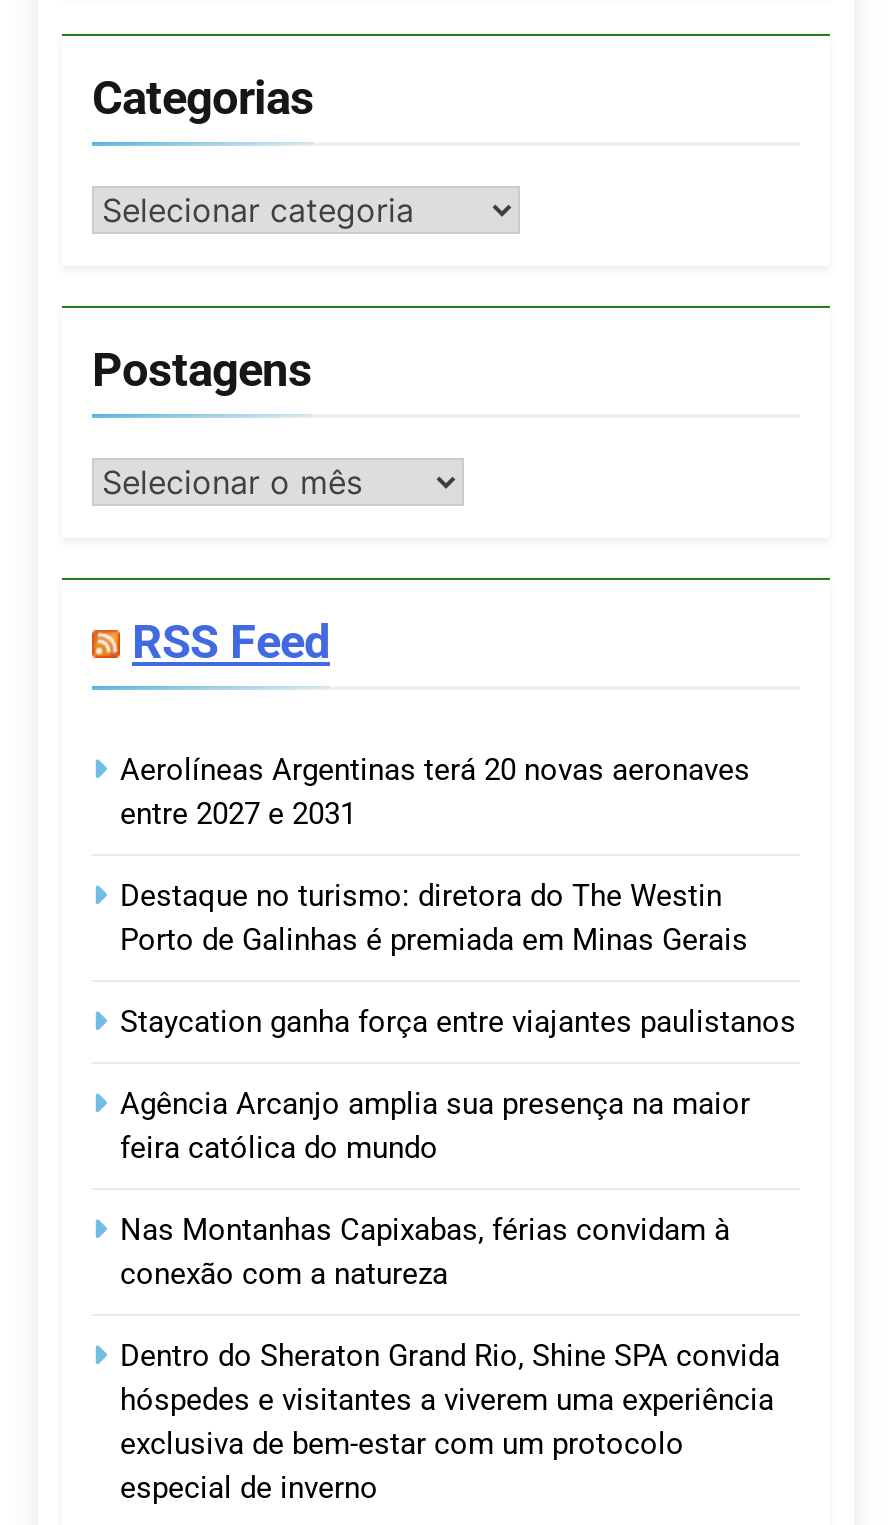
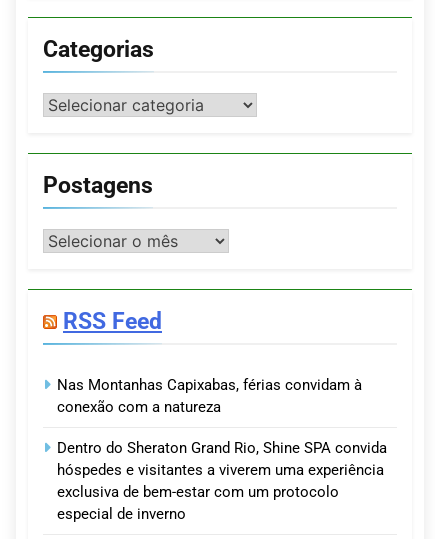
[120,753,796,1167] Aerolíneas Argentinas terá 20 novas aeronaves | entre 2027 e 2031 | Destaque no turismo: diretora do The Westin | Porto de Galinhas é premiada em Minas Gerais | Staycation ganha força entre viajantes paulistanos | Agência Arcanjo amplia sua presença na maior | feira católica do mundo -> none

